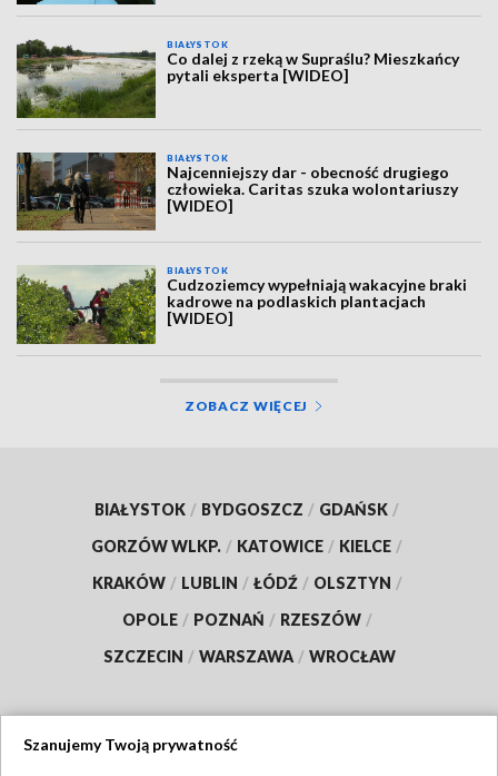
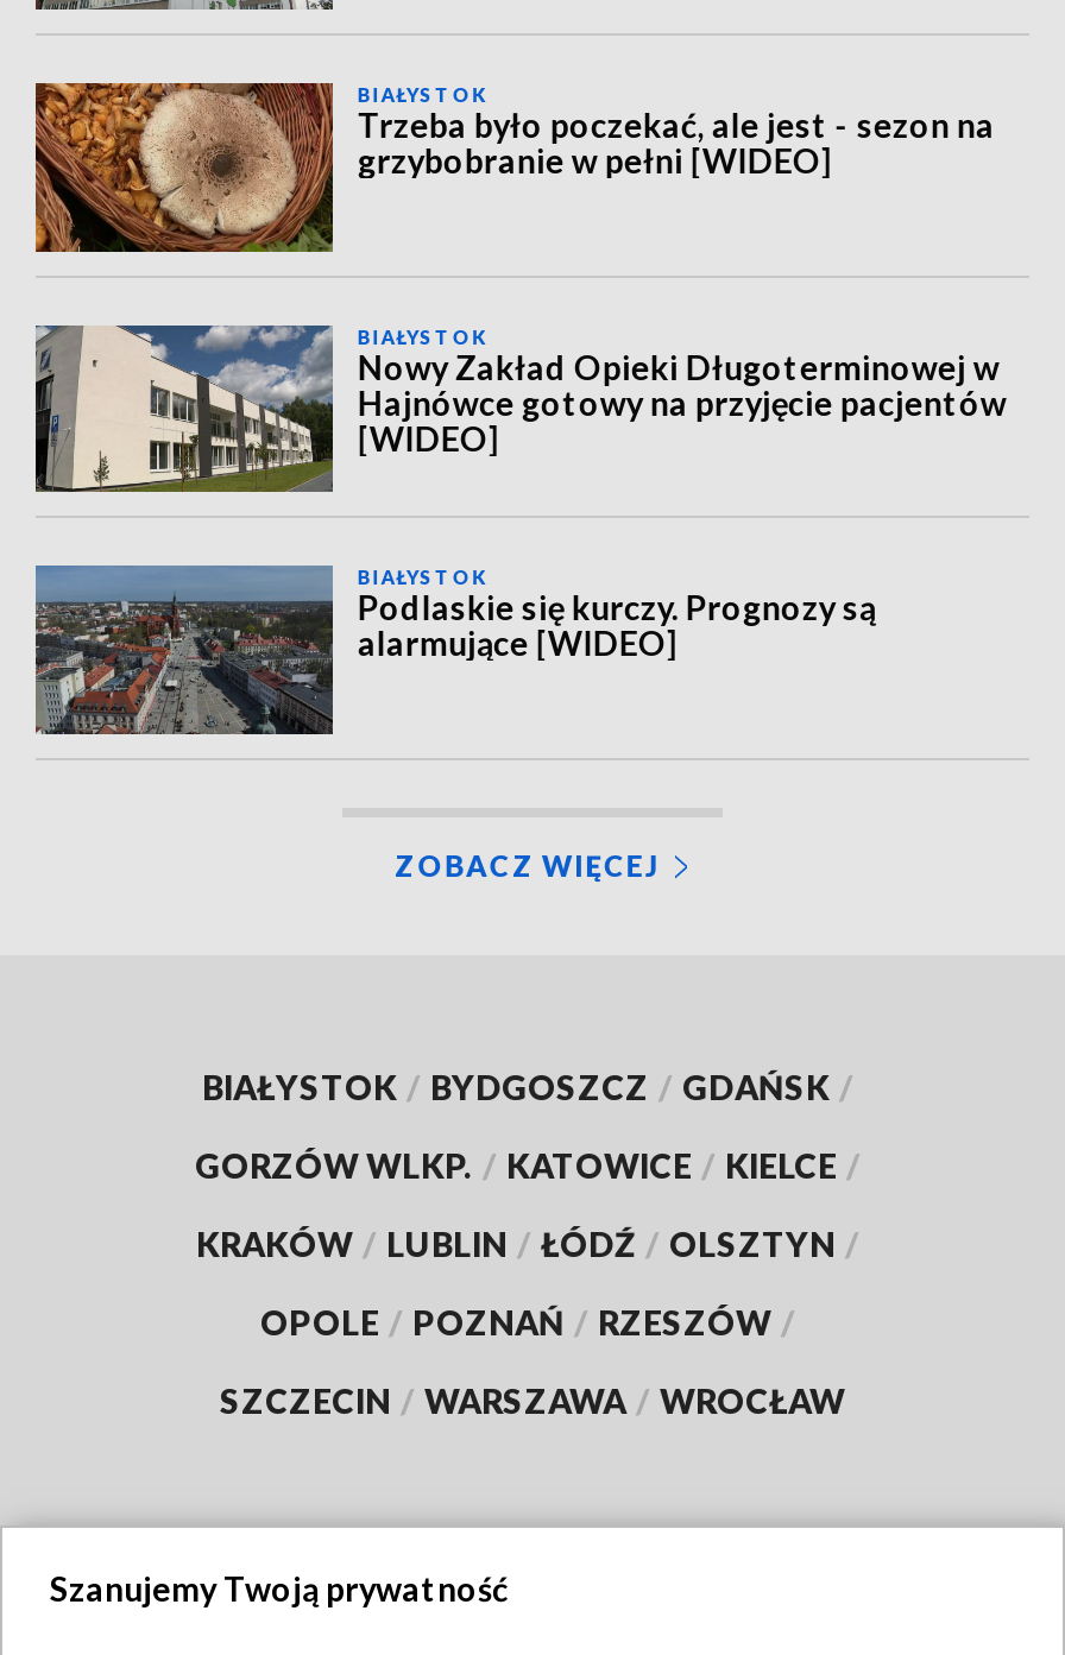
[16,39,460,118] [image] | Co dalej z rzeką w Supraślu? Mieszkańcy | pytali eksperta [WIDEO] -> [33,81,995,252] [image] | Trzeba było poczekać, ale jest - sezon na | grzybobranie w pełni [WIDEO]
[16,151,458,230] [image] | Najcenniejszy dar - obecność drugiego | człowieka. Caritas szuka wolontariuszy -> [33,323,1007,492] [image] | Nowy Zakład Opieki Długoterminowej w | Hajnówce gotowy na przyjęcie pacjentów
[17,265,467,344] [image] | Cudzoziemcy wypełniają wakacyjne braki | kadrowe na podlaskich plantacjach | [WIDEO] -> [33,563,876,734] [image] | Podlaskie się kurczy. Prognozy są | alarmujące [WIDEO]

